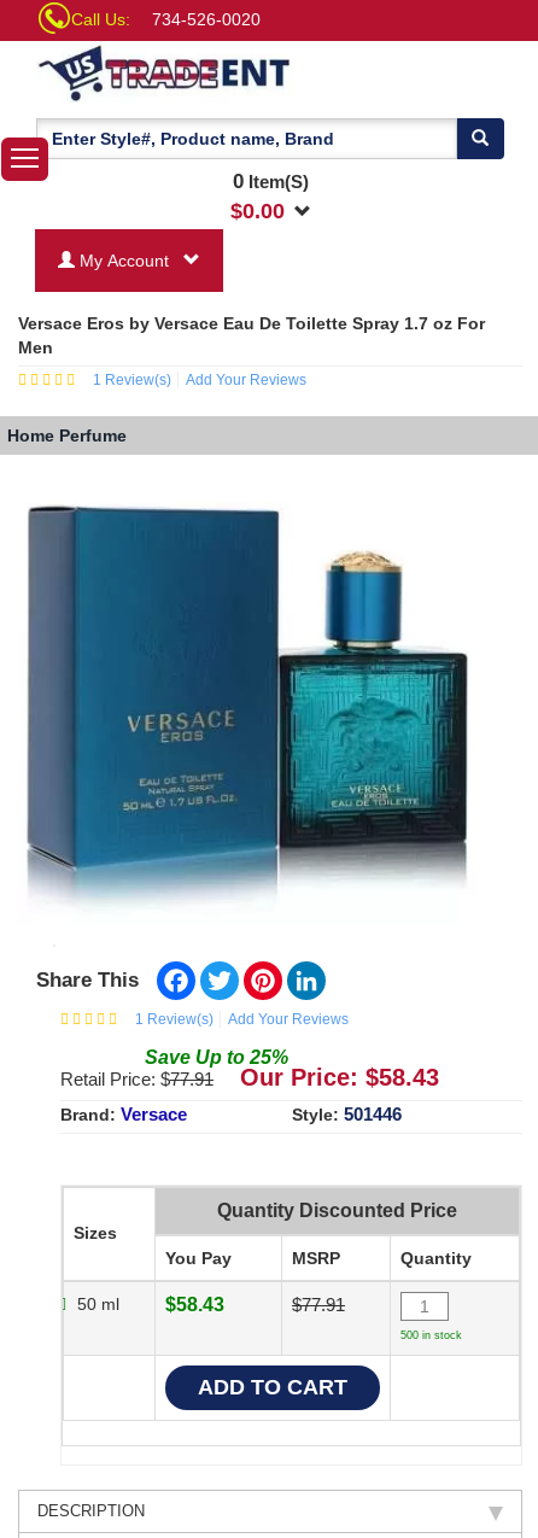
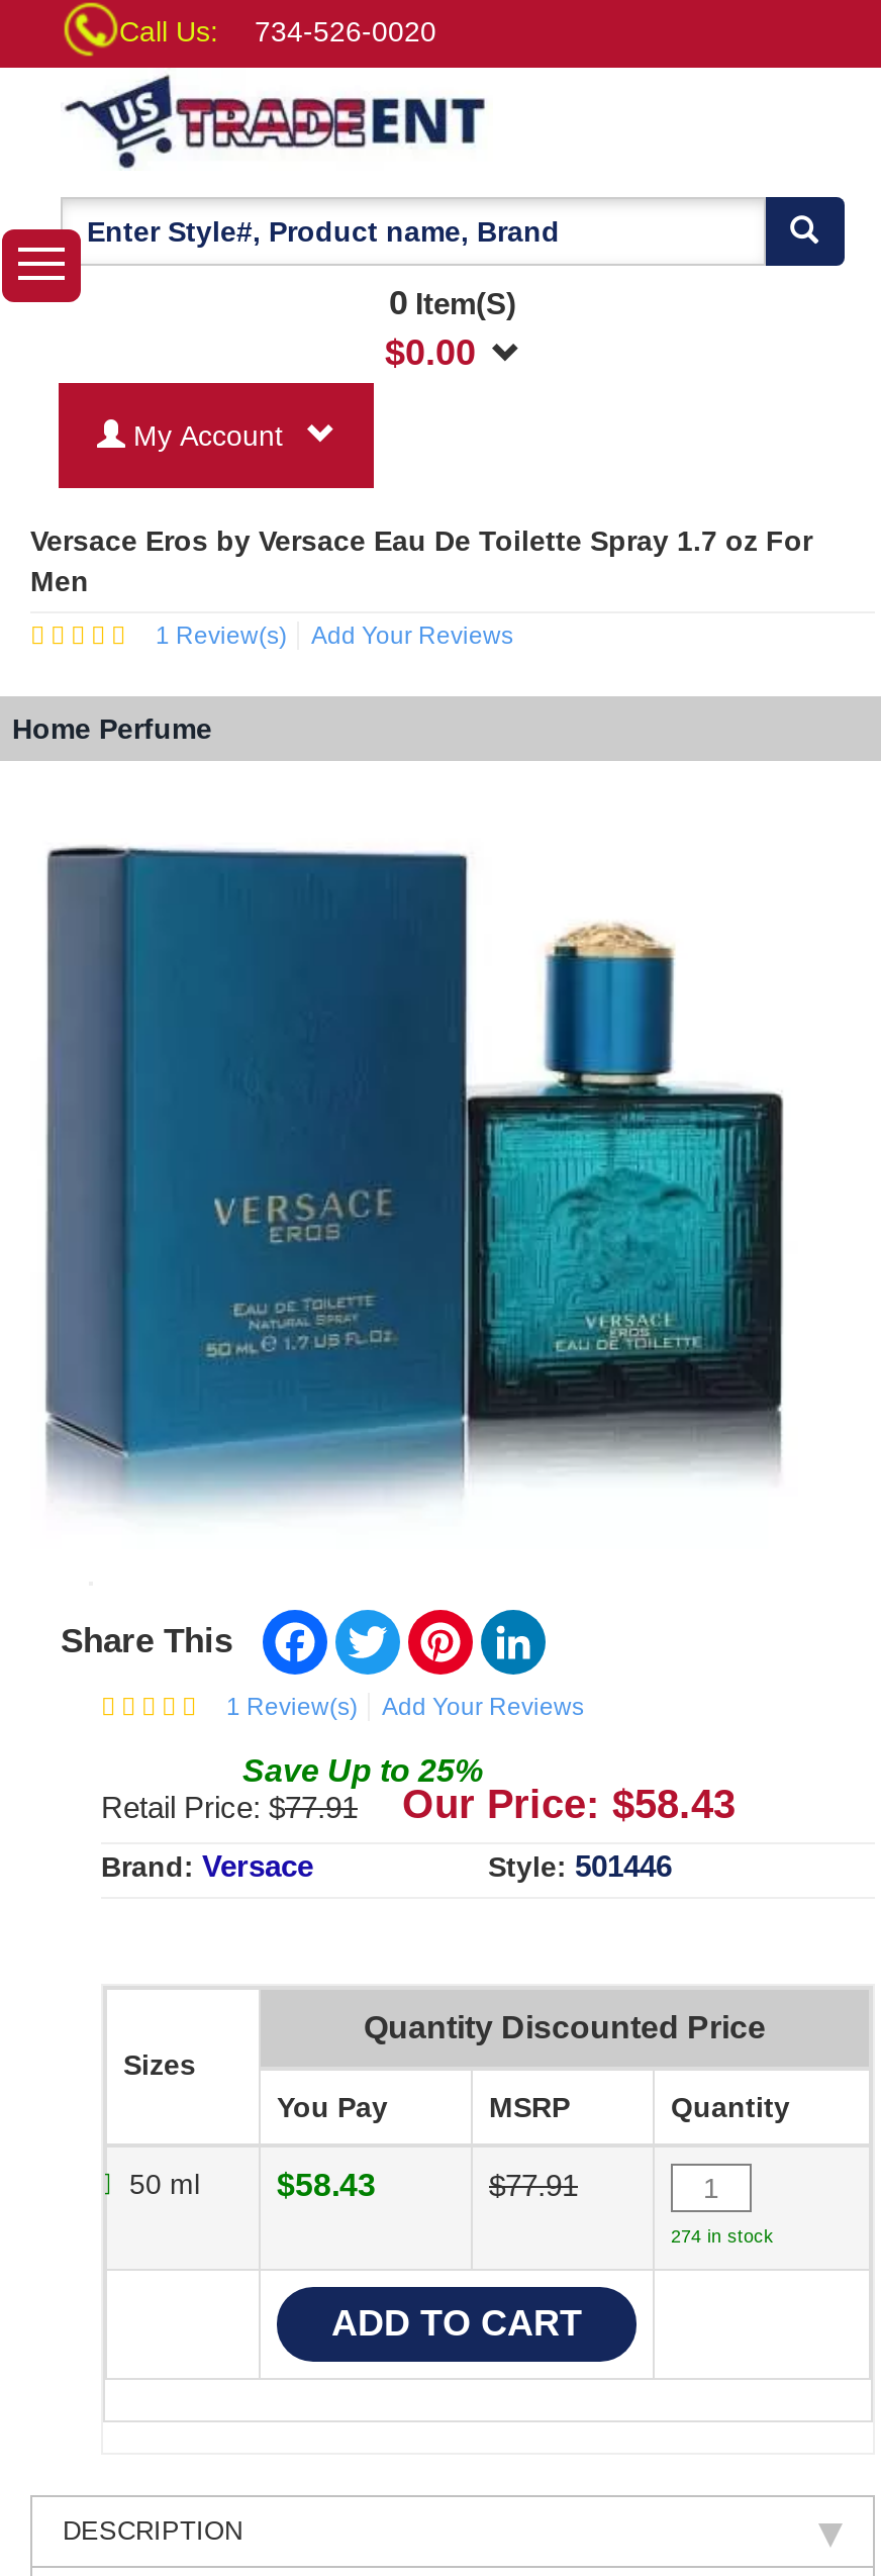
[400,1330,462,1342] 500 in stock -> [671,2227,774,2247] 274 in stock

